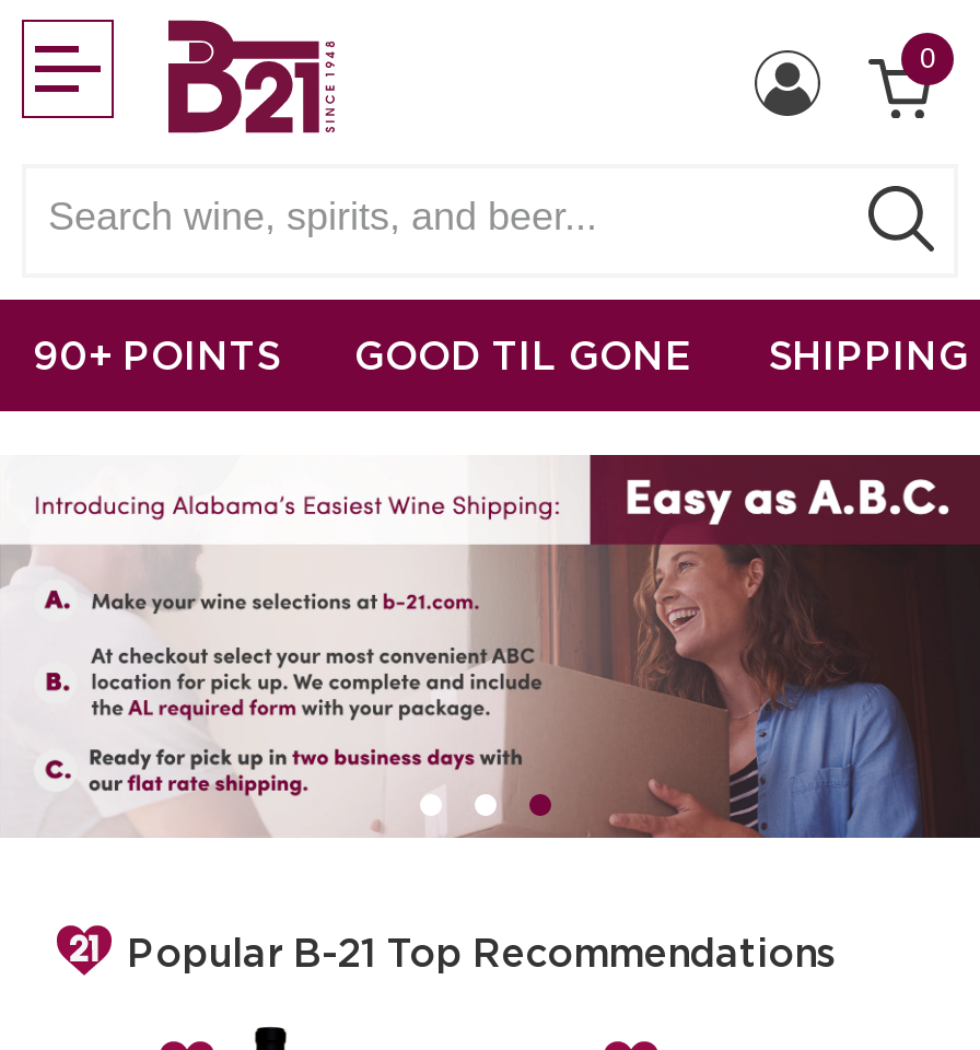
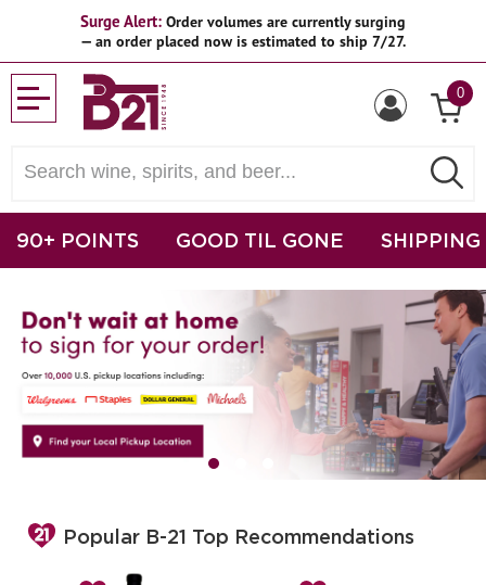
none -> [80,11,406,51] Surge Alert: Order volumes are currently surging | — an order placed now is estimated to ship 7/27.
[7,455,973,840] [image] -> [3,290,483,481] [image]

